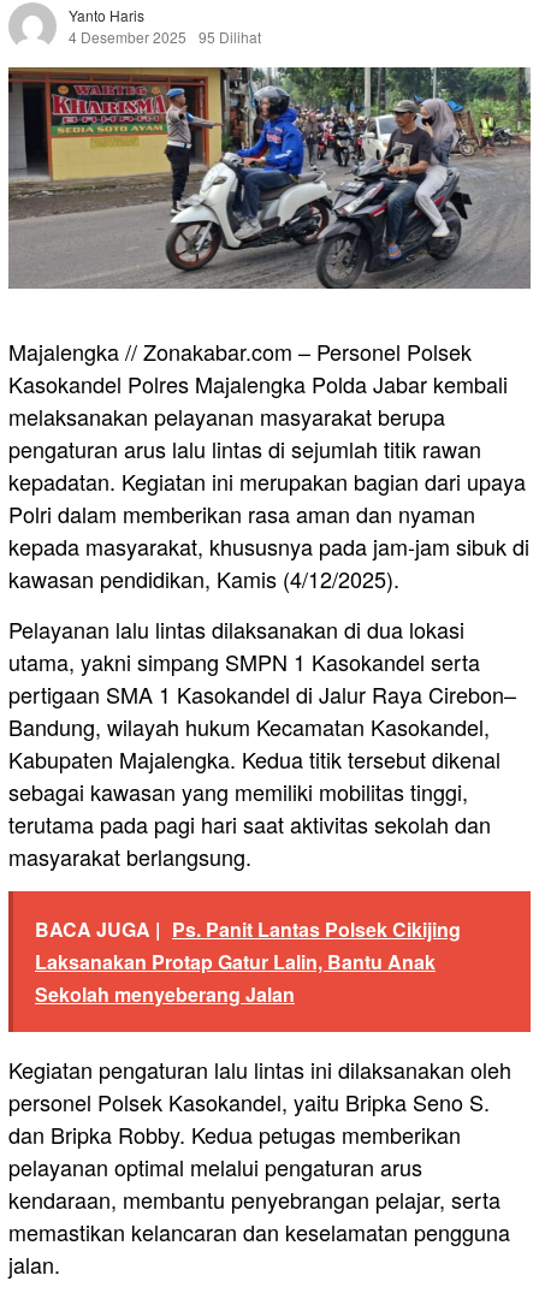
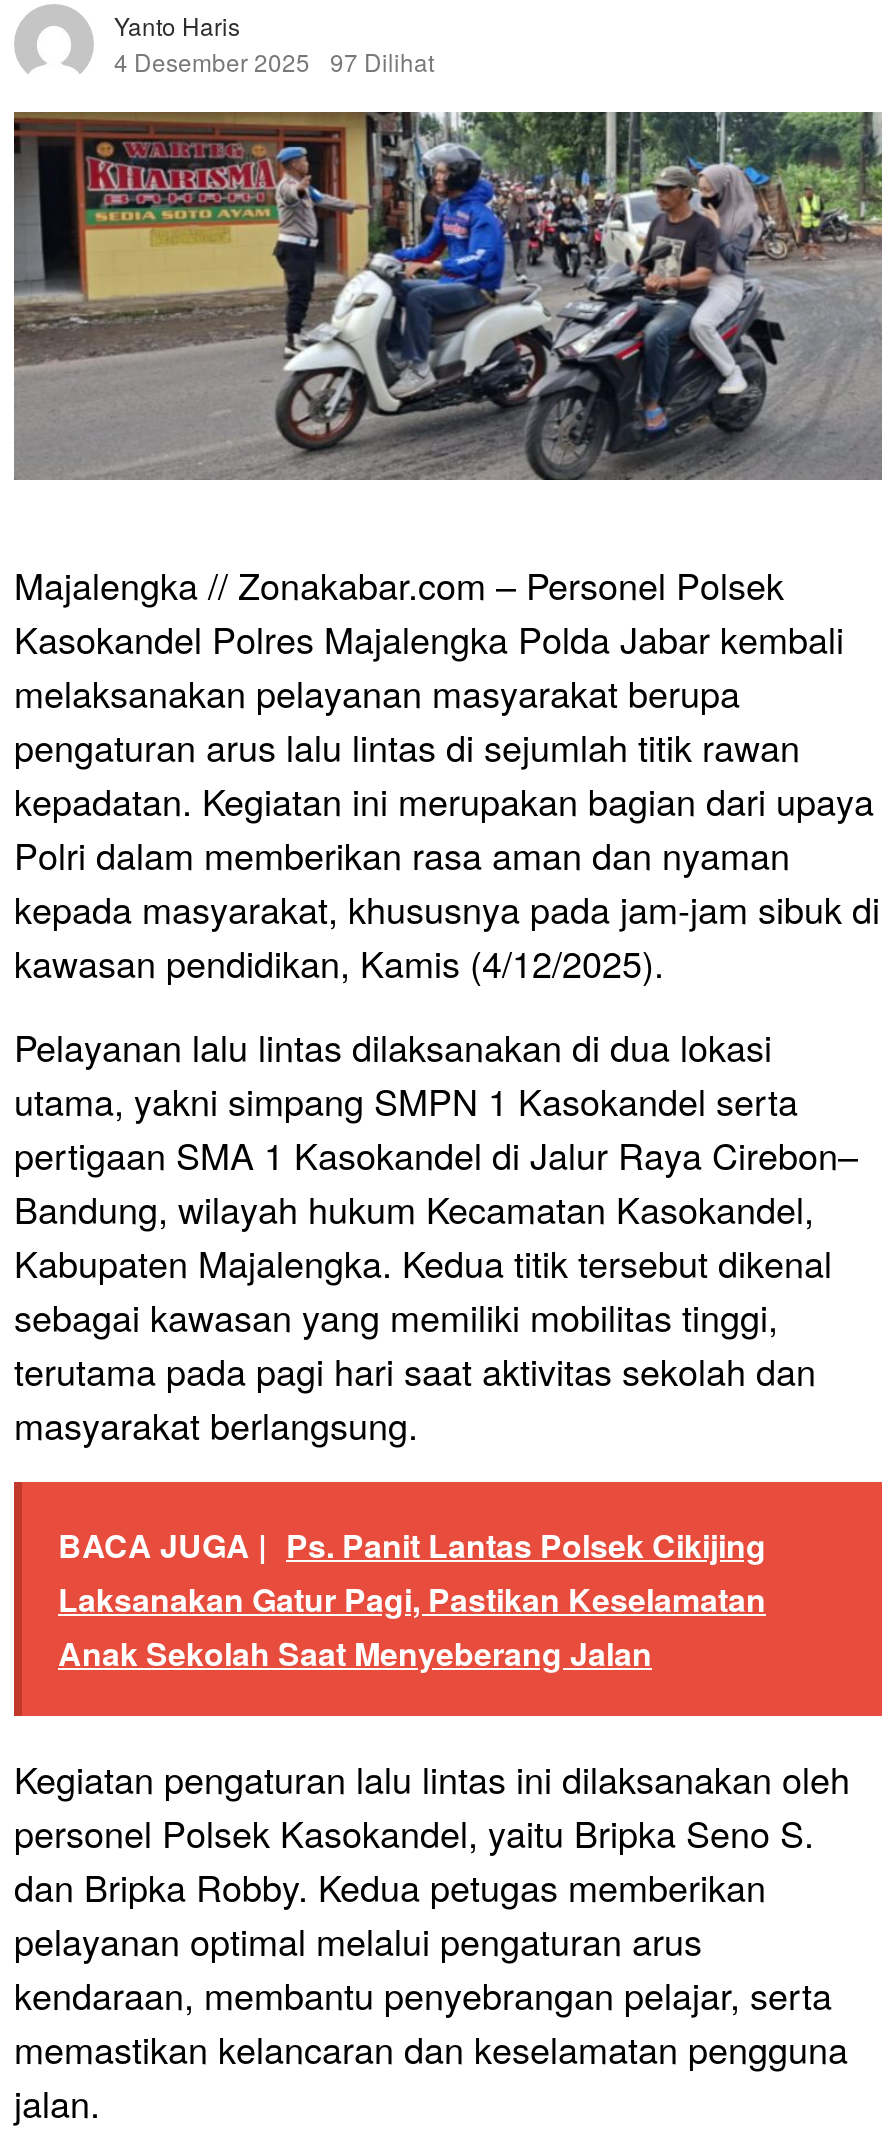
[69,26,261,47] 4 Desember 2025 95 Dilihat -> [114,44,434,78] 4 Desember 2025 97 Dilihat
[35,948,436,1008] Laksanakan Protap Gatur Lalin, Bantu Anak | Sekolah menyeberang Jalan -> [58,1576,766,1676] Laksanakan Gatur Pagi, Pastikan Keselamatan | Anak Sekolah Saat Menyeberang Jalan

